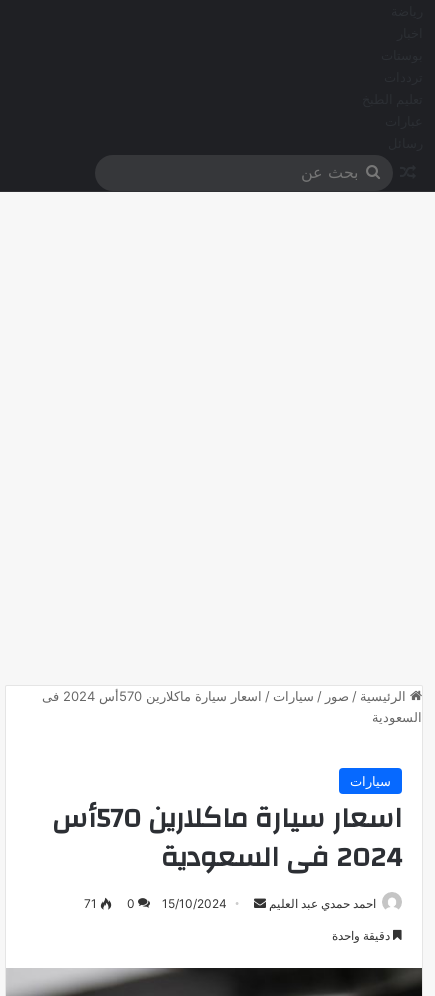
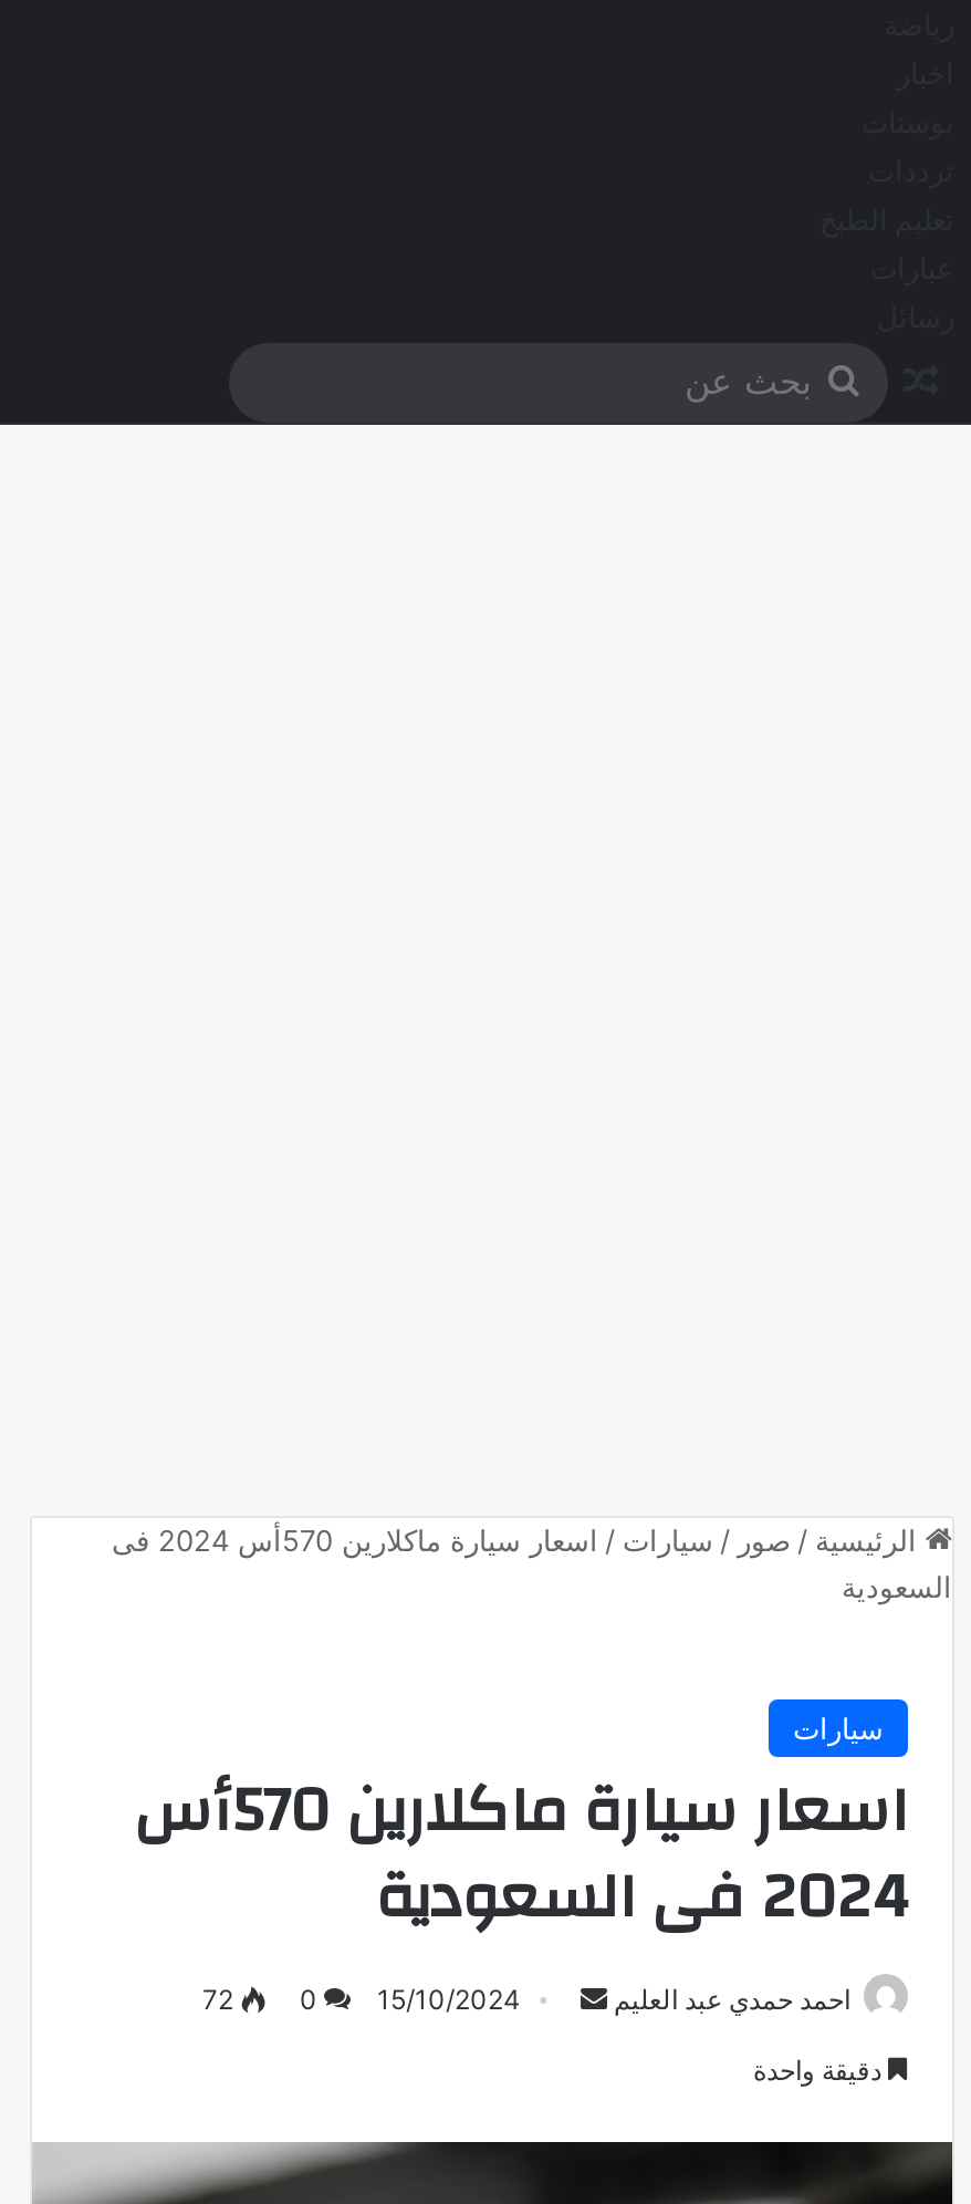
[84,896,97,911] 71 -> [202,1983,233,2016] 72

